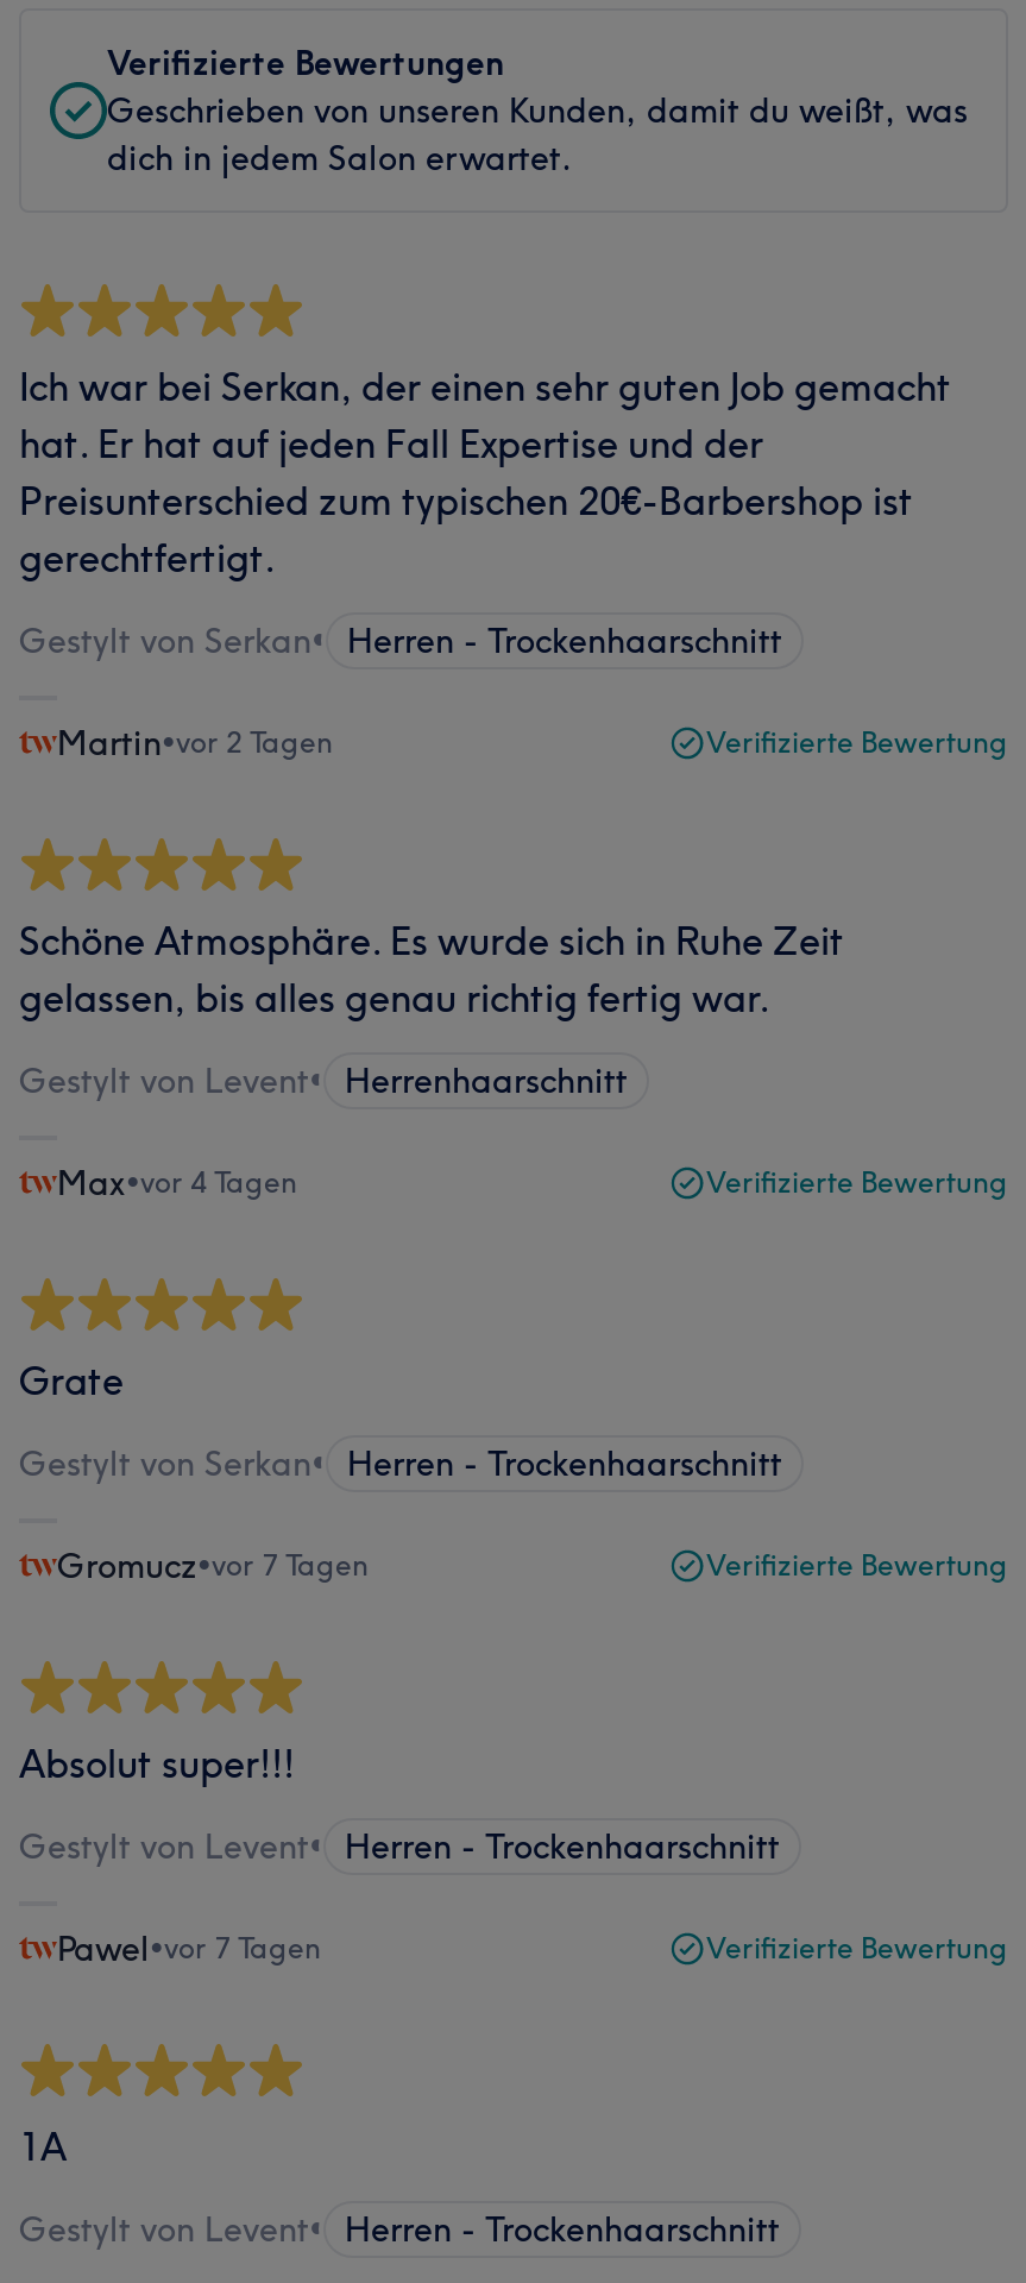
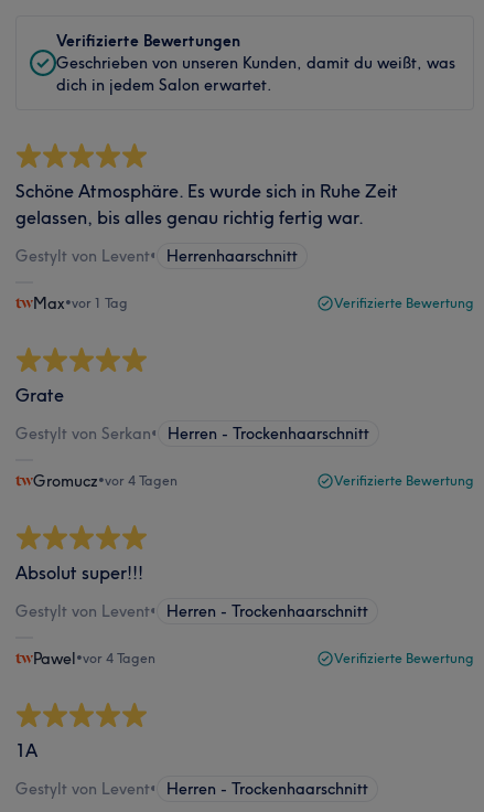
[19,363,1008,765] Ich war bei Serkan, der einen sehr guten Job gemacht | hat. Er hat auf jeden Fall Expertise und der | Preisunterschied zum typischen 20€-Barbershop ist | gerechtfertigt. | Gestylt von Serkan• Herren - Trockenhaarschnitt | Martin•vor 2 Tagen | Verifizierte Bewertung -> none
[57,1162,297,1205] Max•vor 4 Tagen -> [33,293,128,313] Max•vor 1 Tag
[57,1545,369,1587] Gromucz•vor 7 Tagen -> [33,471,178,491] Gromucz•vor 4 Tagen
[57,1927,321,1970] Pawel•vor 7 Tagen -> [33,649,155,669] Pawel•vor 4 Tagen

